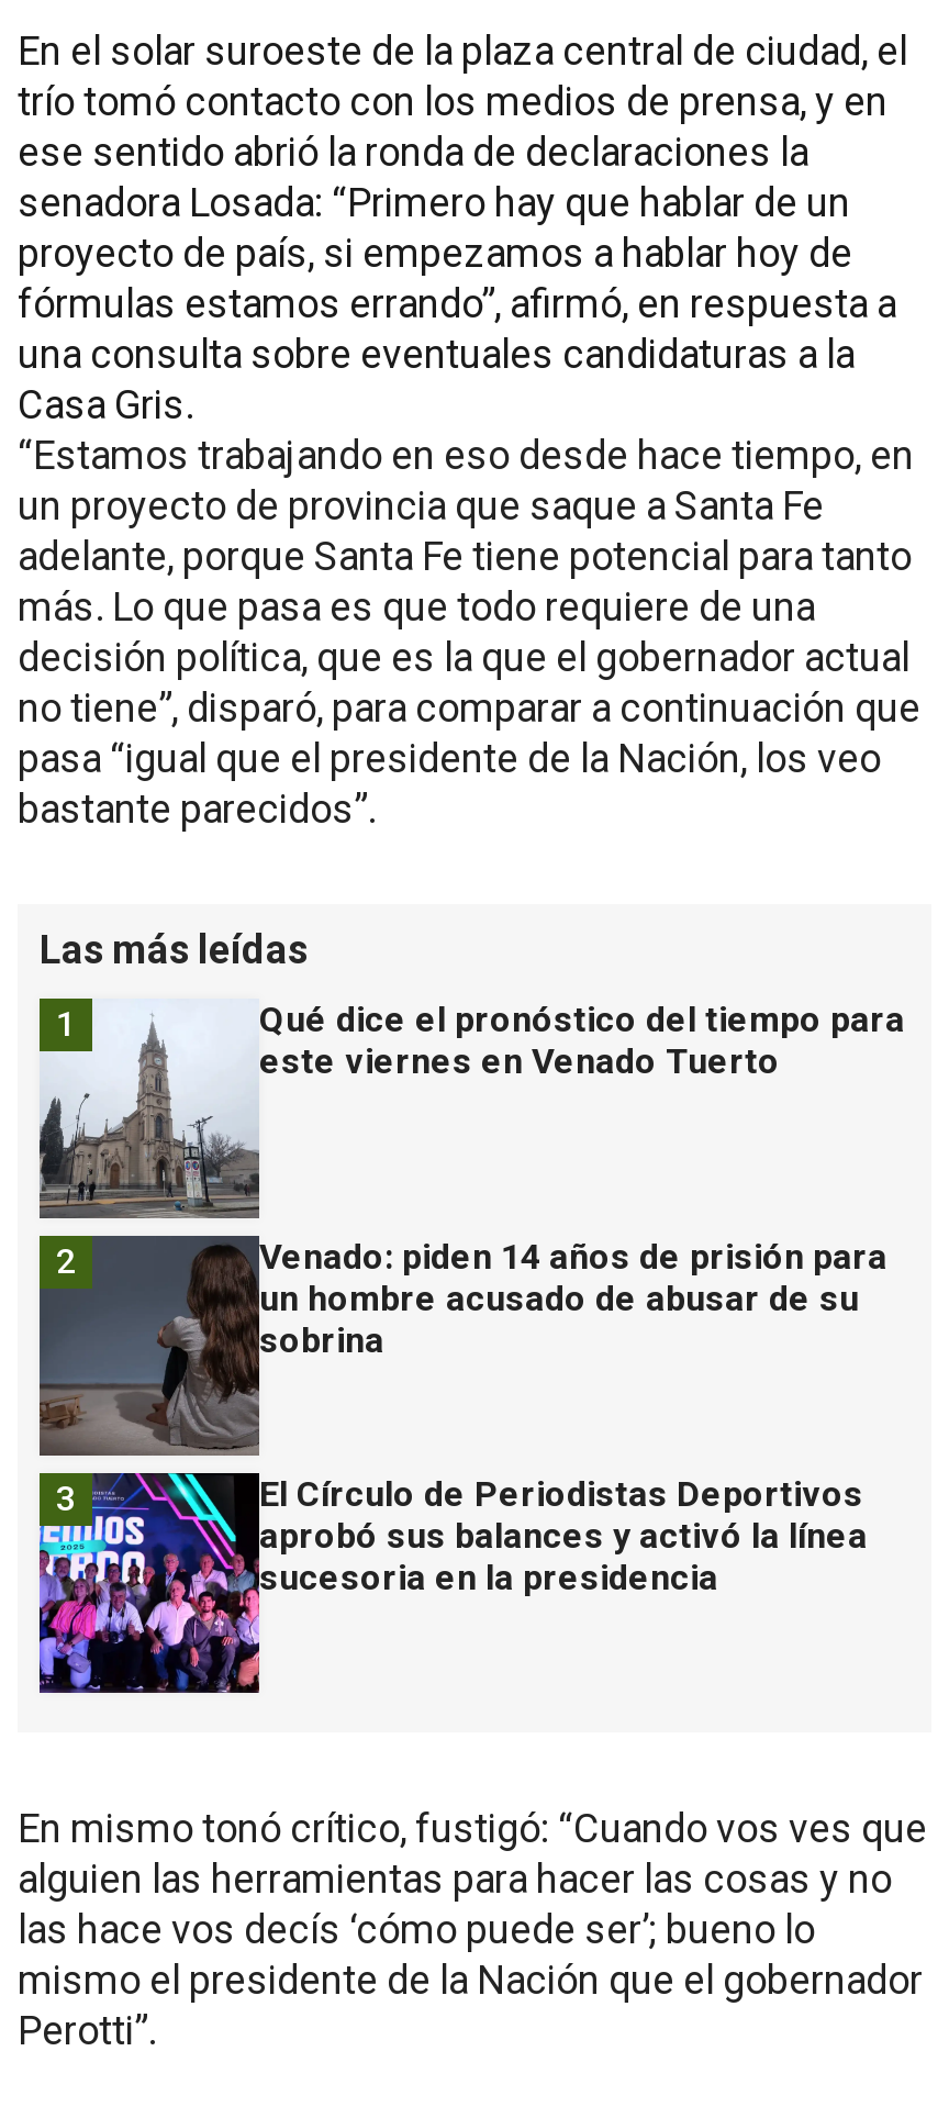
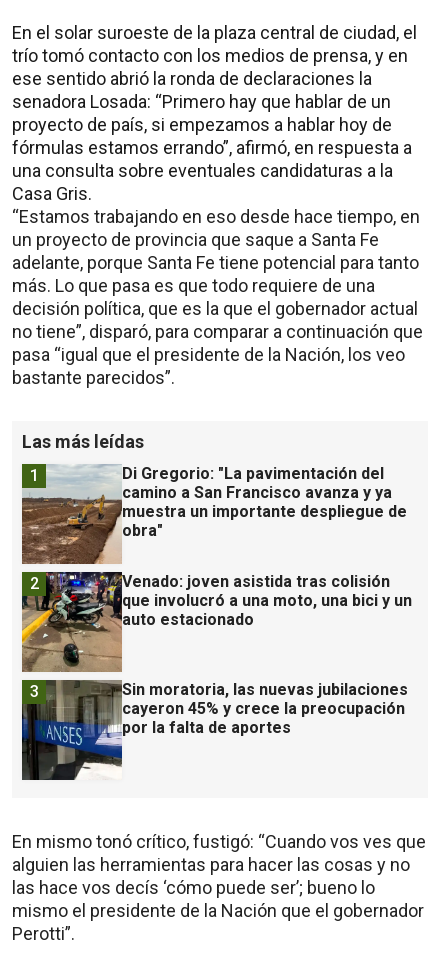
[40,999,905,1218] [image] | Qué dice el pronóstico del tiempo para | este viernes en Venado Tuerto -> [21,464,407,565] [image] | Di Gregorio: "La pavimentación del | camino a San Francisco avanza y ya | muestra un importante despliegue de | obra"
[37,1236,887,1456] [image] | Venado: piden 14 años de prisión para | un hombre acusado de abusar de su | sobrina -> [21,572,412,672] [image] | Venado: joven asistida tras colisión | que involucró a una moto, una bici y un | auto estacionado
[37,1471,868,1695] [image] | El Círculo de Periodistas Deportivos | aprobó sus balances y activó la línea | sucesoria en la presidencia -> [21,679,408,780] [image] | Sin moratoria, las nuevas jubilaciones | cayeron 45% y crece la preocupación | por la falta de aportes

